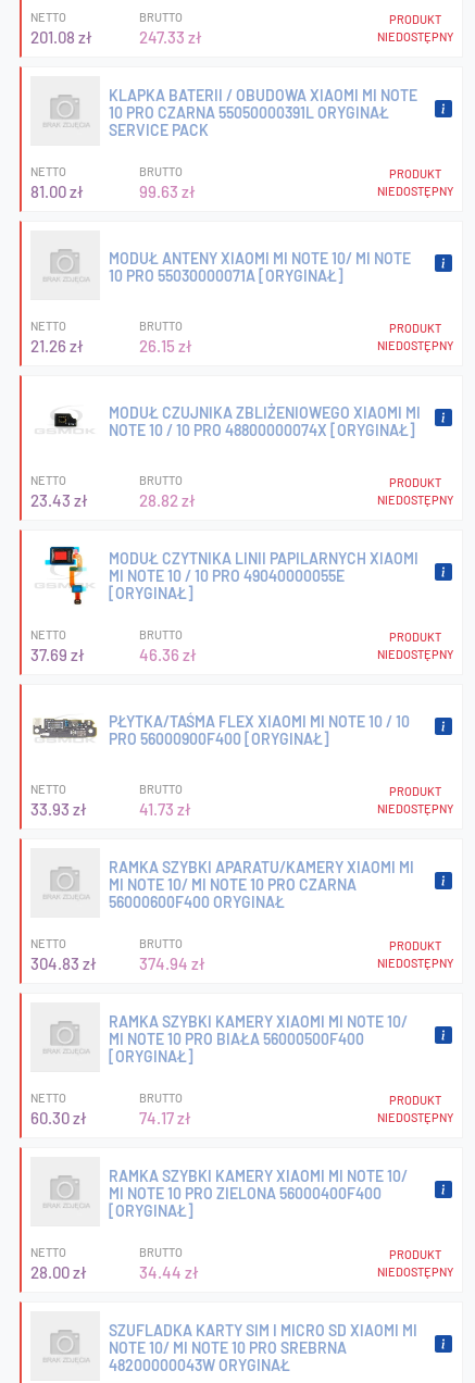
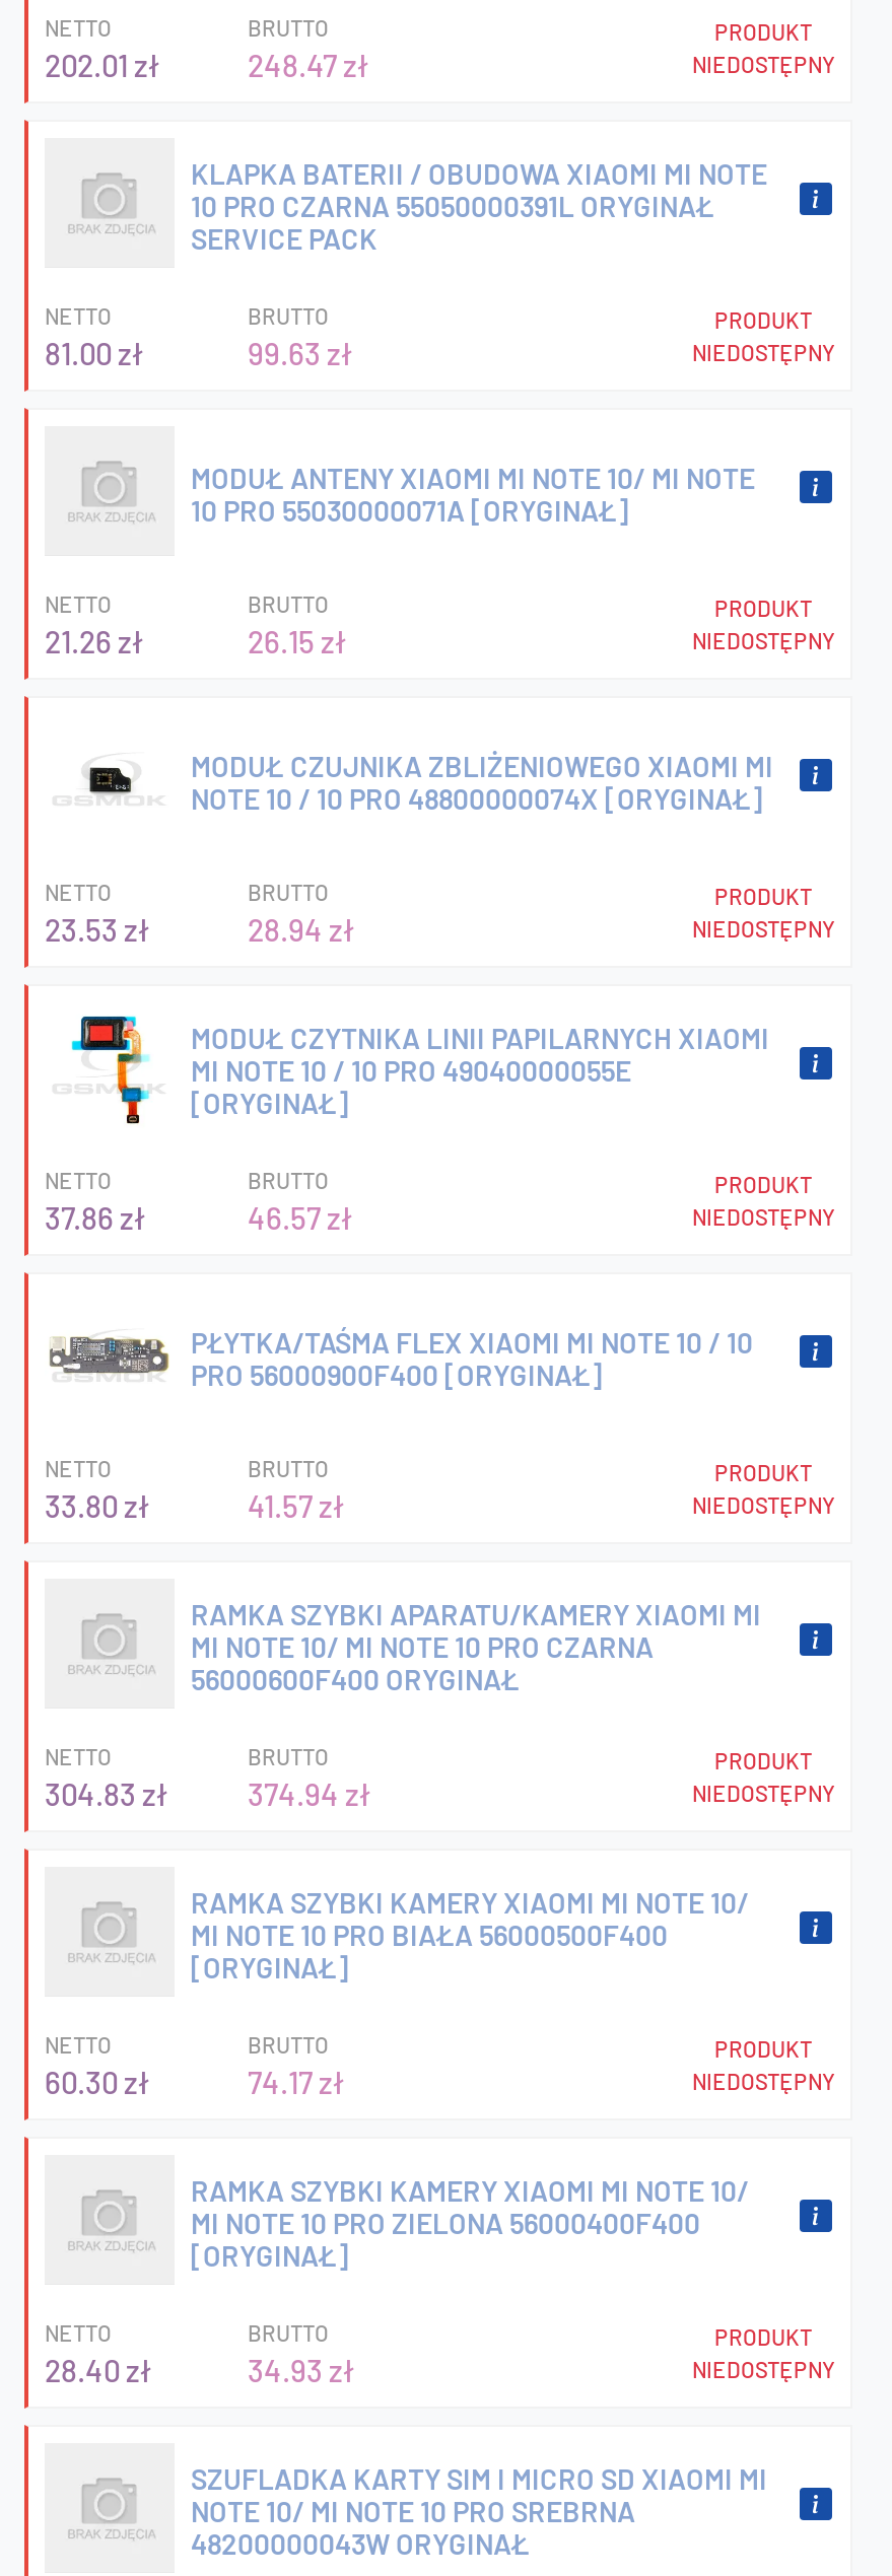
[30,27,92,47] 201.08 zł -> [45,47,160,83] 202.01 zł
[139,27,202,47] 247.33 zł -> [248,47,369,83] 248.47 zł
[30,490,88,510] 23.43 zł -> [45,911,150,948] 23.53 zł
[139,490,196,510] 28.82 zł -> [248,911,355,948] 28.94 zł
[30,645,85,664] 37.69 zł -> [45,1199,146,1236] 37.86 zł
[139,645,197,664] 46.36 zł -> [248,1199,353,1236] 46.57 zł
[30,799,87,819] 33.93 zł -> [45,1487,150,1524] 33.80 zł
[139,799,191,819] 41.73 zł -> [248,1487,345,1524] 41.57 zł
[30,1262,87,1282] 28.00 zł -> [45,2352,152,2388] 28.40 zł
[139,1262,199,1282] 34.44 zł -> [248,2352,355,2388] 34.93 zł

